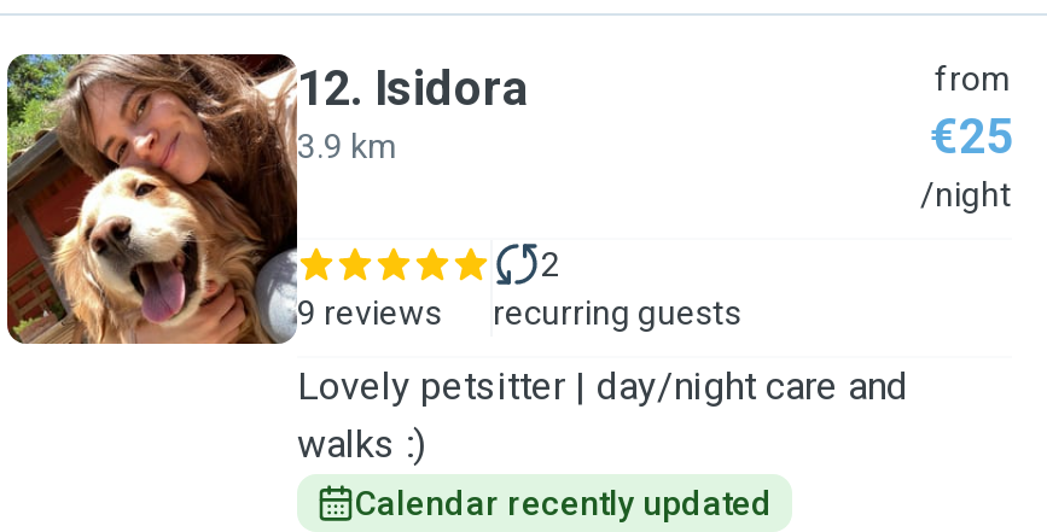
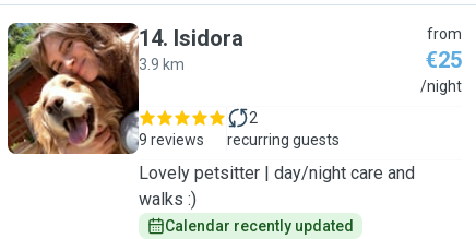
[297,59,529,117] 12. Isidora -> [139,25,243,51] 14. Isidora

